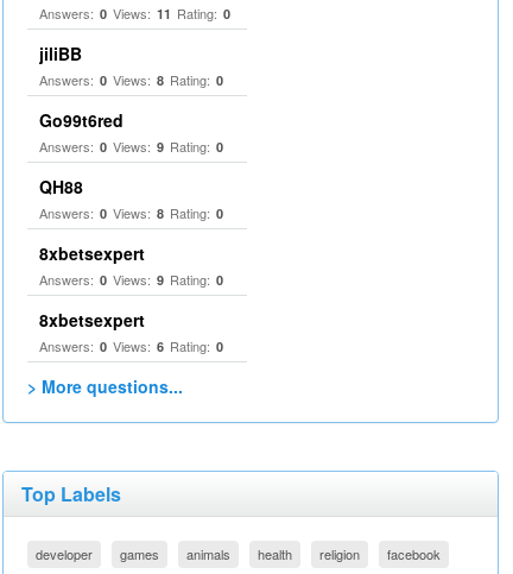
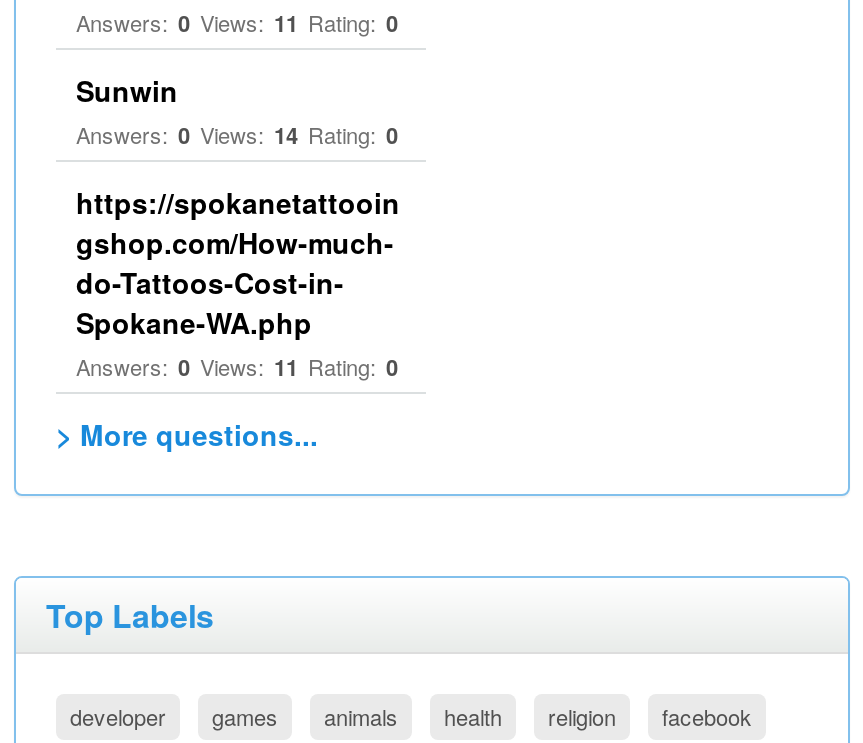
[39,42,223,355] jiliBB | Answers: 0 Views: 8 Rating: 0 | Go99t6red | Answers: 0 Views: 9 Rating: 0 | QH88 | Answers: 0 Views: 8 Rating: 0 | 8xbetsexpert | Answers: 0 Views: 9 Rating: 0 | 8xbetsexpert | Answers: 0 Views: 6 Rating: 0 -> [76,70,400,382] Sunwin | Answers: 0 Views: 14 Rating: 0 | https://spokanetattooin | gshop.com/How-much- | do-Tattoos-Cost-in- | Spokane-WA.php | Answers: 0 Views: 11 Rating: 0

